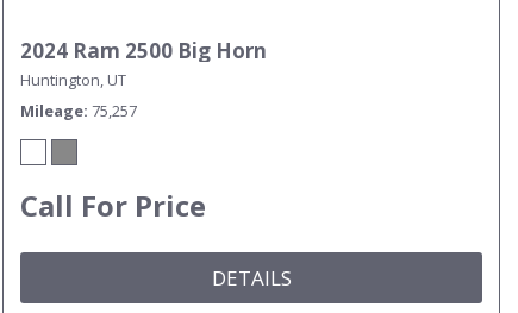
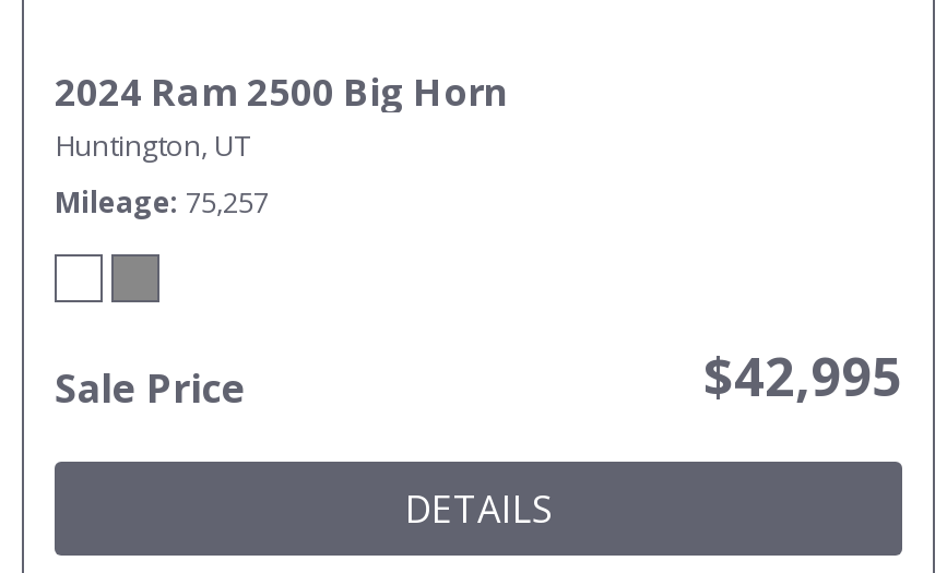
[20,186,206,225] Call For Price -> [55,339,902,414] Sale Price | $42,995

